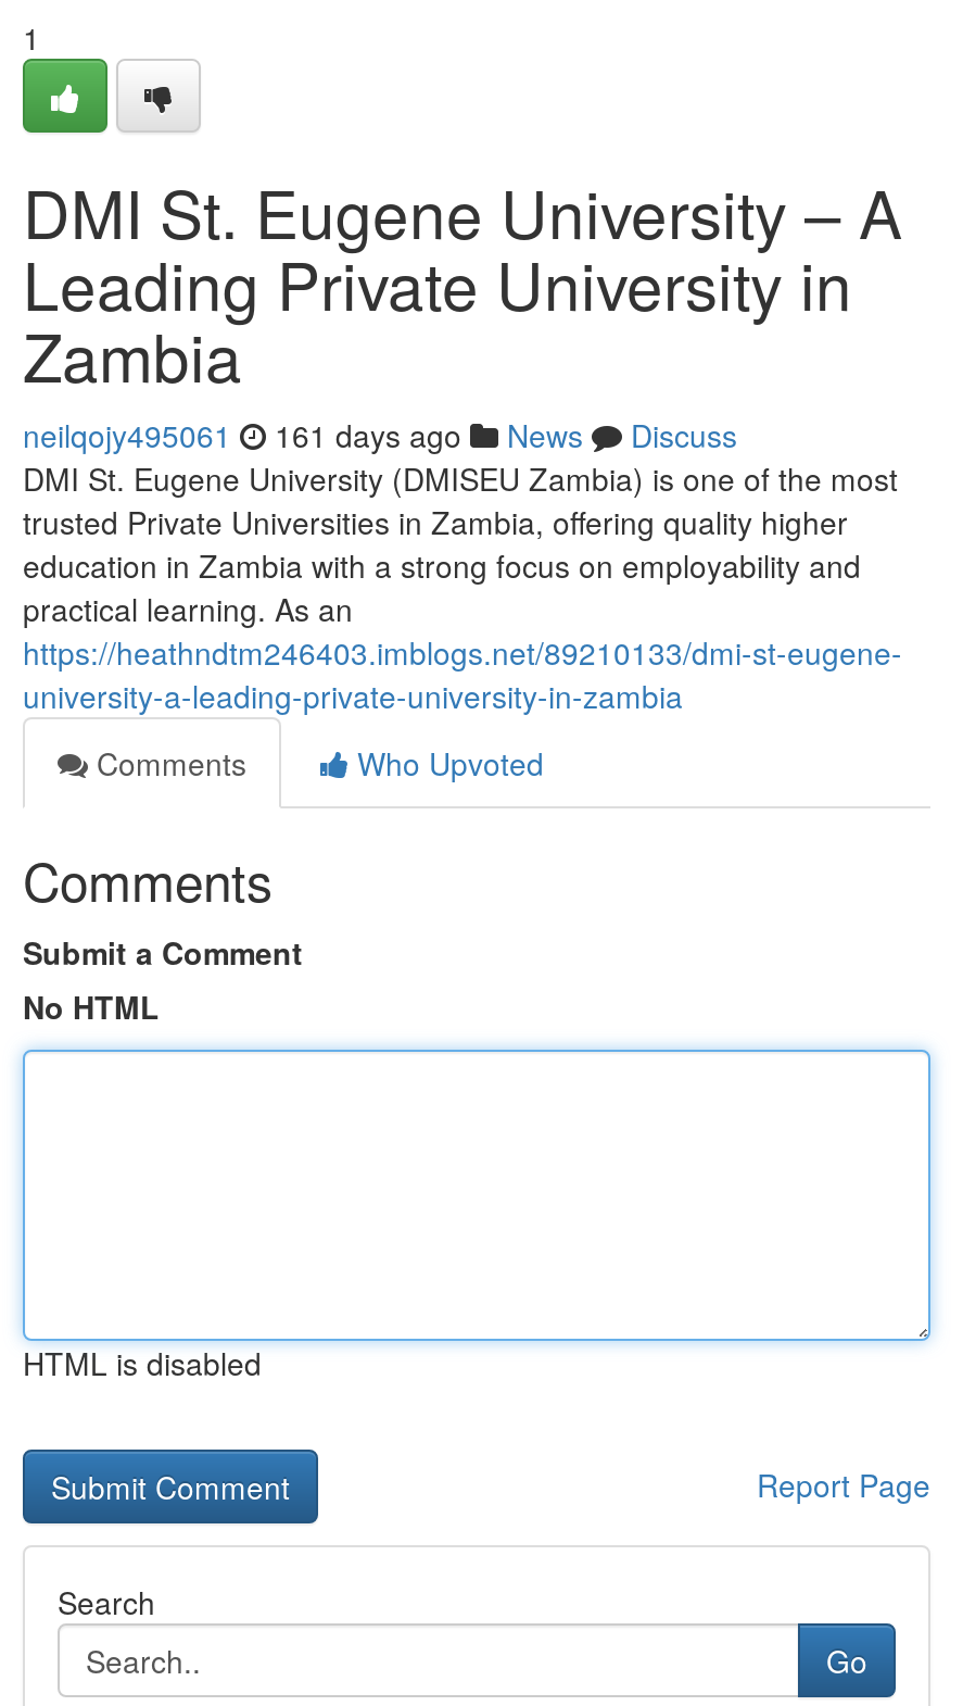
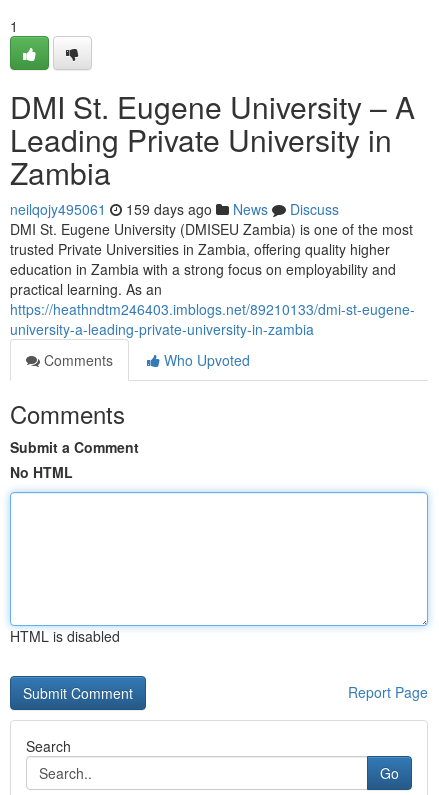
[23,413,737,456] neilqojy495061 161 days ago News Discuss -> [10,199,339,219] neilqojy495061 159 days ago News Discuss

